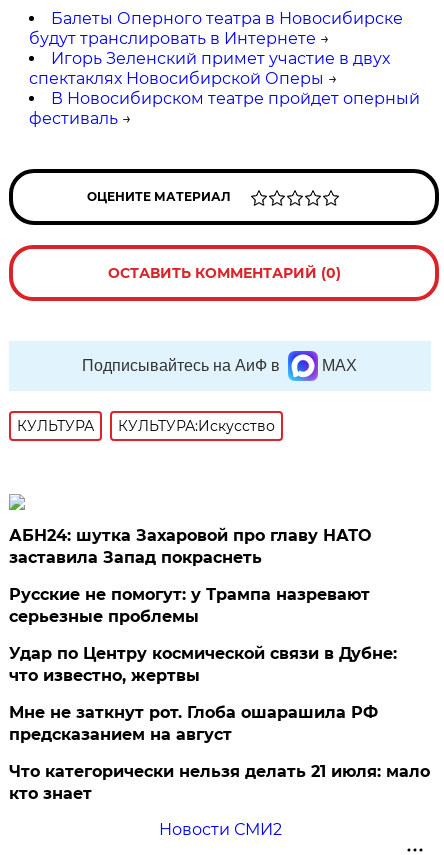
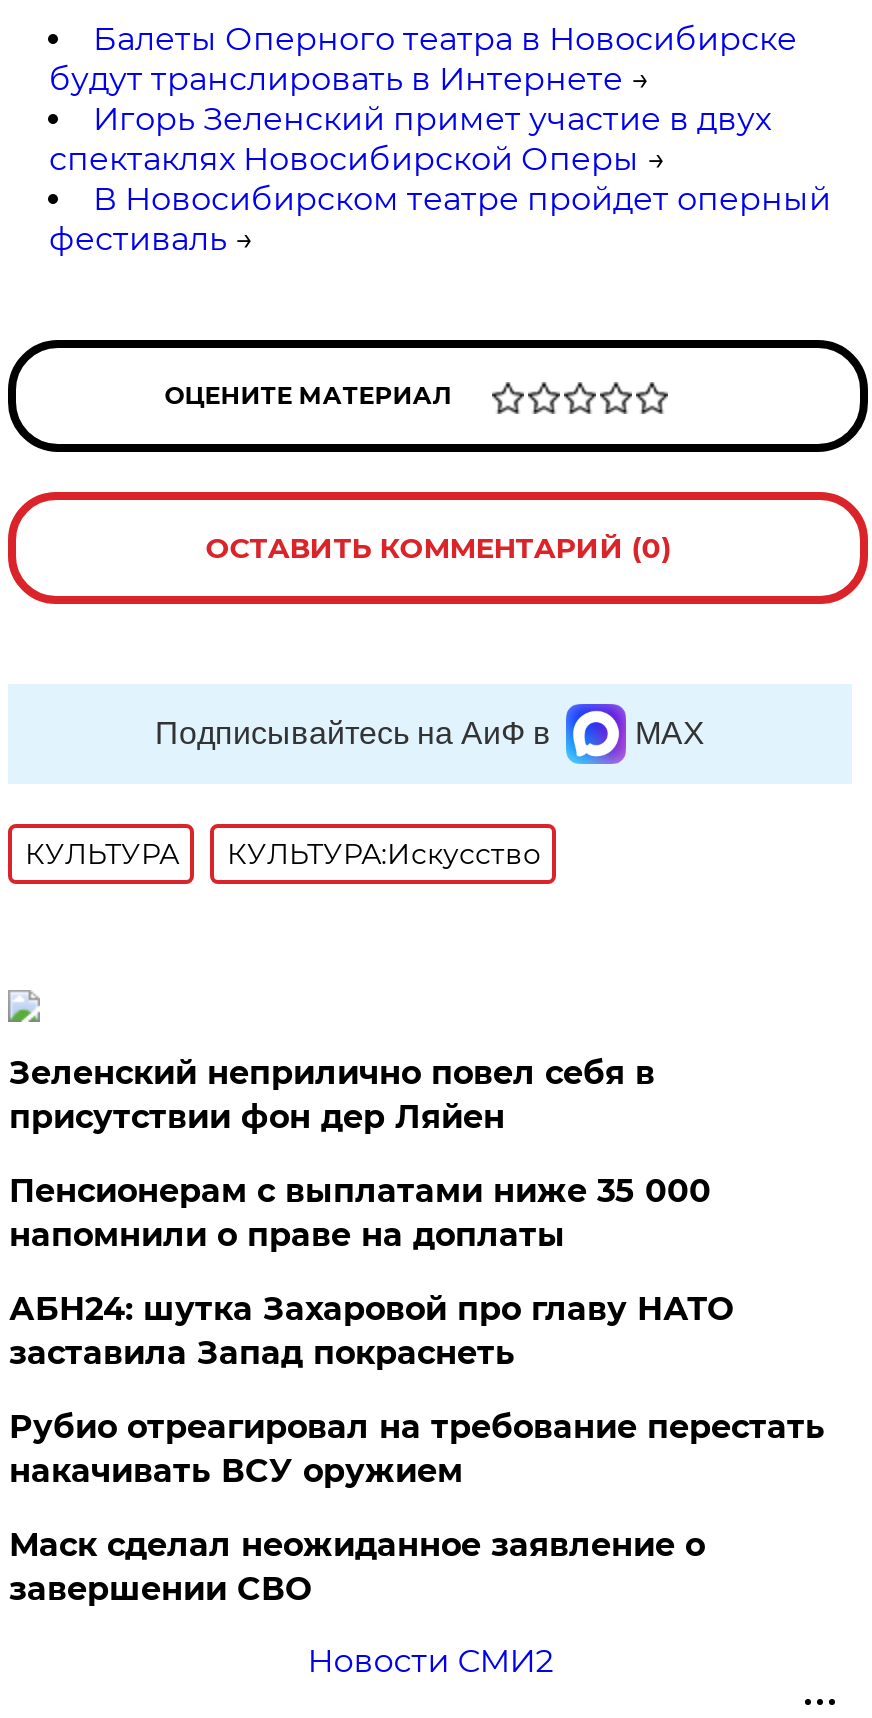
none -> [9,1054,711,1254] Зеленский неприлично повел cебя в | присутствии фон дер Ляйен | Пенсионерам с выплатами ниже 35 000 | напомнили о праве на доплаты
moved [9,526,371,567] -> [9,1290,733,1372]: АБН24: шутка Захаровой про главу НАТО | заставила Запад покраснеть
[9,585,430,803] Русские не помогут: у Трампа назревают | серьезные проблемы | Удар по Центру космической связи в Дубне: | что известно, жертвы | Мне не заткнут рот. Глоба ошарашила РФ | предсказанием на август | Что категорически нельзя делать 21 июля: мало | кто знает -> [9,1408,825,1608] Рубио отреагировал на требование перестать | накачивать ВСУ оружием | Маск сделал неожиданное заявление о | завершении СВО

